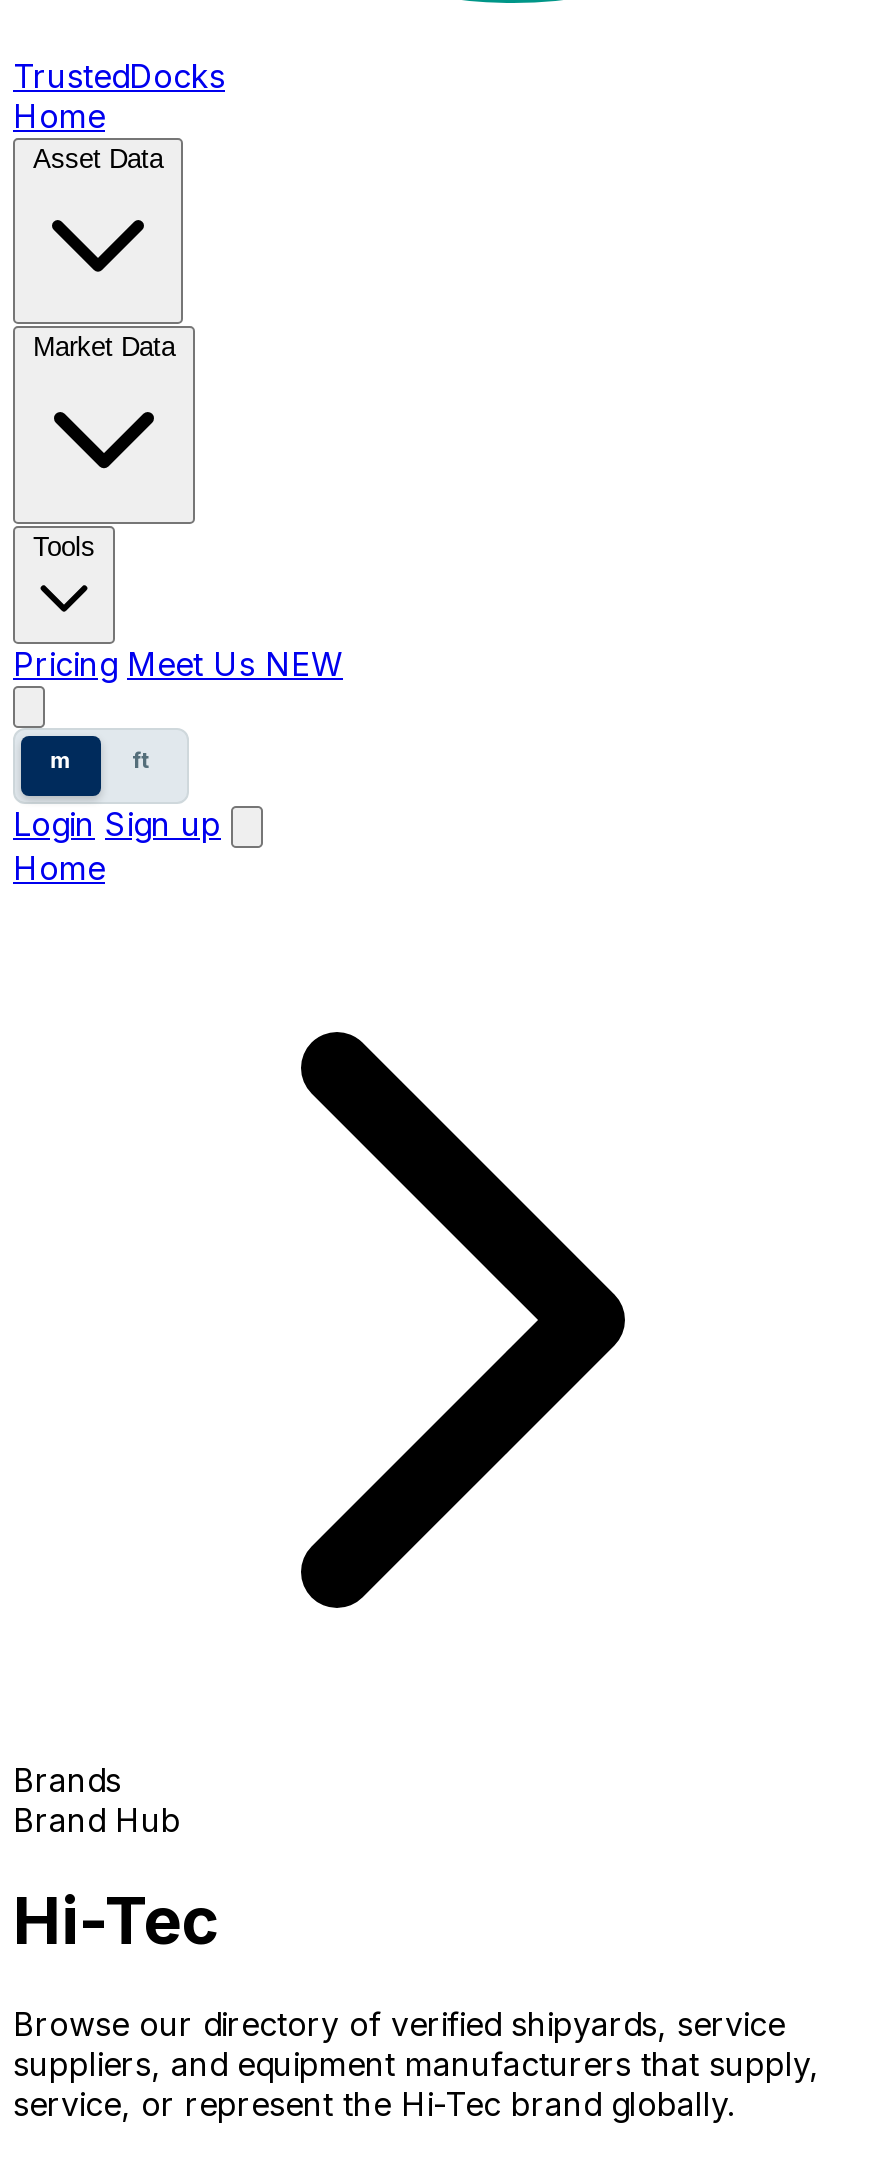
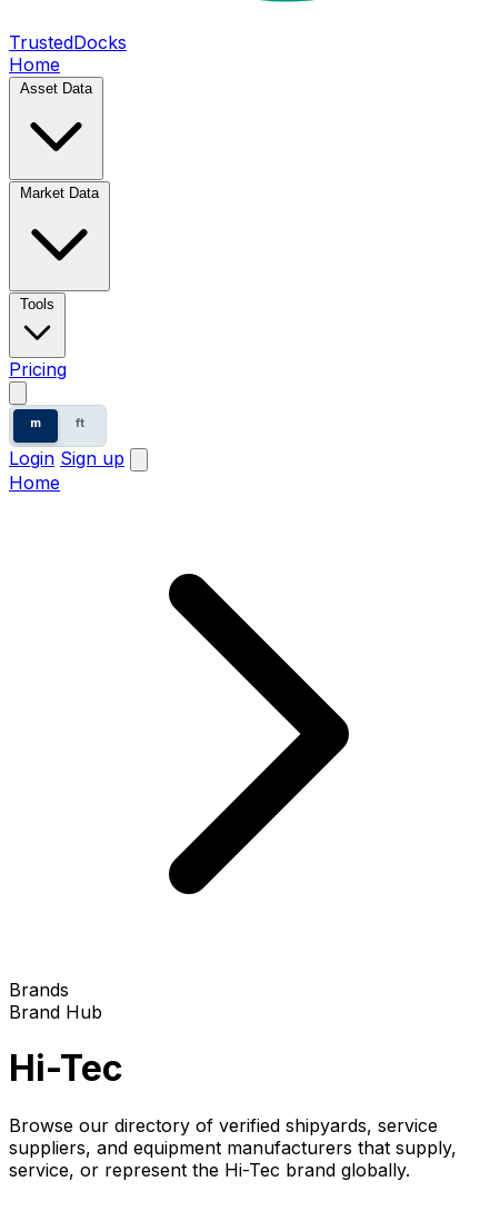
[13,644,343,684] Pricing Meet Us NEW -> [9,358,67,380] Pricing

